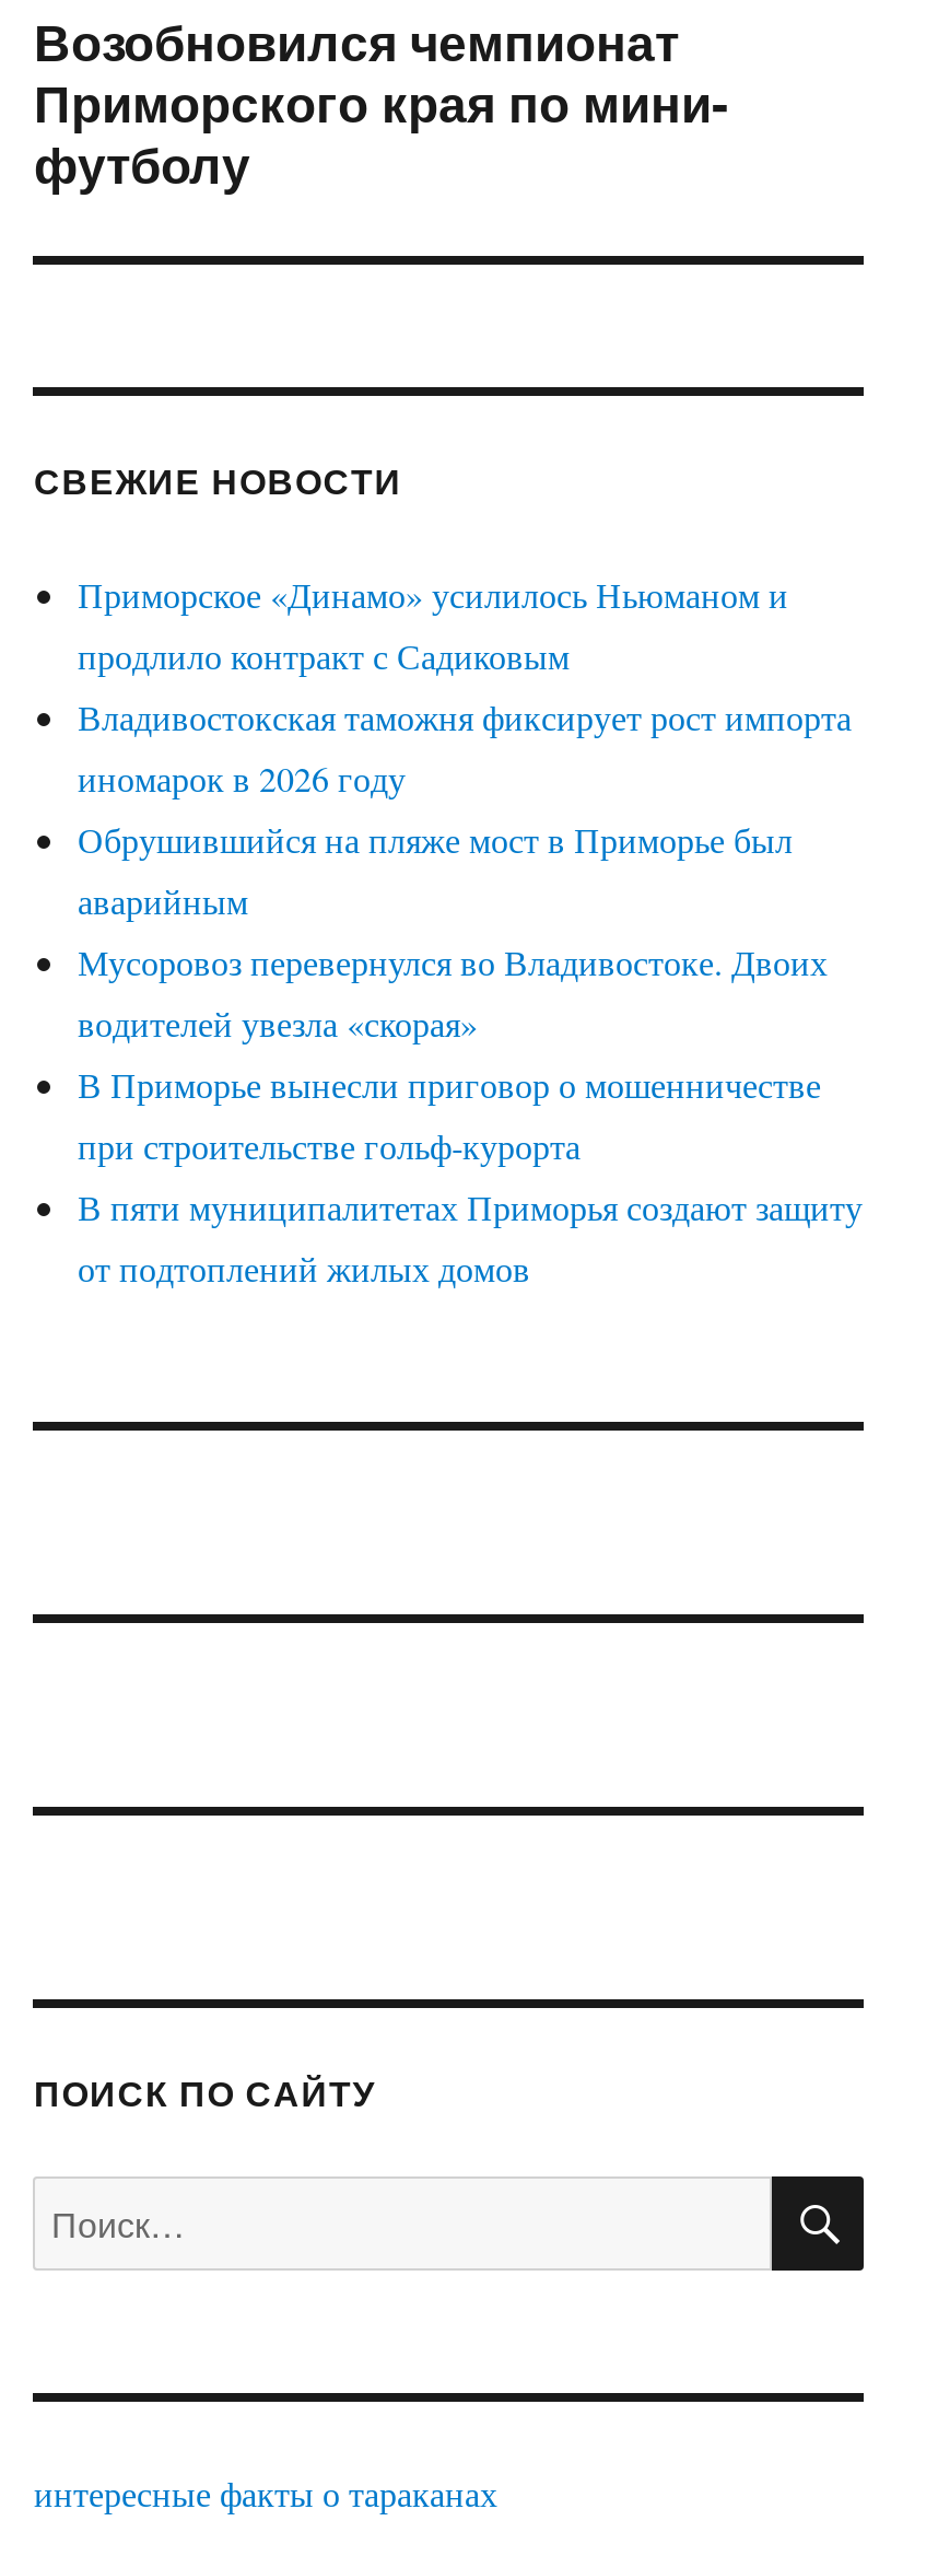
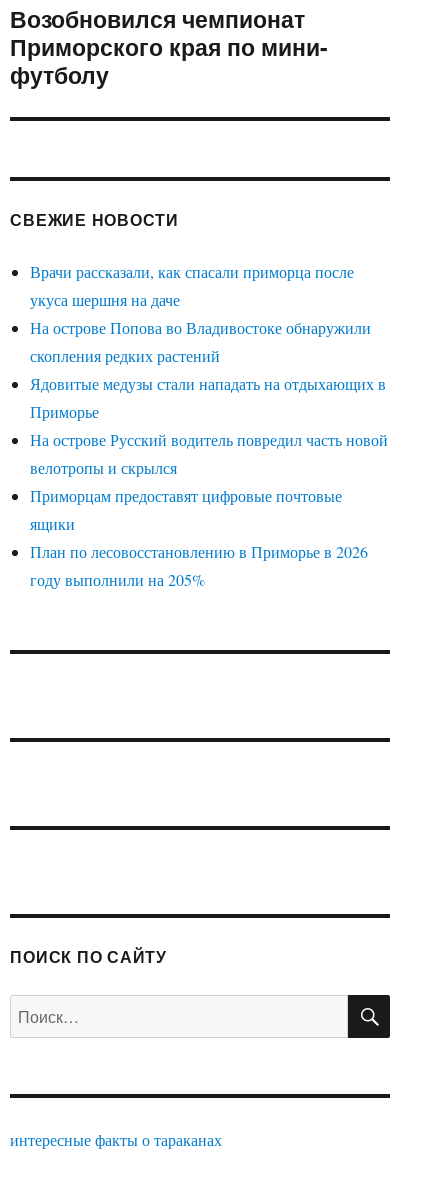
[78,571,863,1291] Приморское «Динамо» усилилось Ньюманом и | продлило контракт с Садиковым | Владивостокская таможня фиксирует рост импорта | иномарок в 2026 году | Обрушившийся на пляже мост в Приморье был | аварийным | Мусоровоз перевернулся во Владивостоке. Двоих | водителей увезла «скорая» | В Приморье вынесли приговор о мошенничестве | при строительстве гольф‑курорта | В пяти муниципалитетах Приморья создают защиту | от подтоплений жилых домов -> [30,261,388,590] Врачи рассказали, как спасали приморца после | укуса шершня на даче | На острове Попова во Владивостоке обнаружили | скопления редких растений | Ядовитые медузы стали нападать на отдыхающих в | Приморье | На острове Русский водитель повредил часть новой | велотропы и скрылся | Приморцам предоставят цифровые почтовые | ящики | План по лесовосстановлению в Приморье в 2026 | году выполнили на 205%

